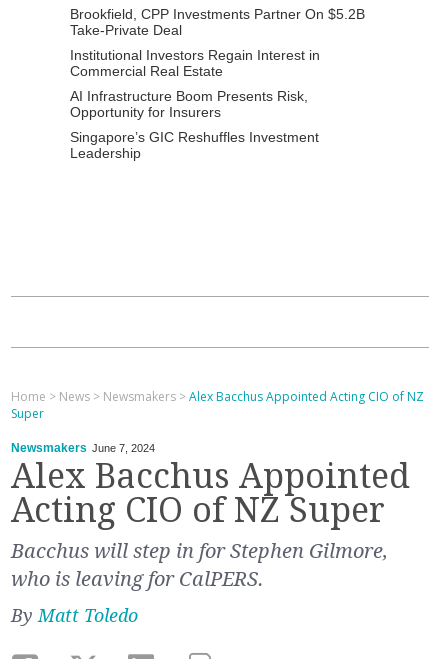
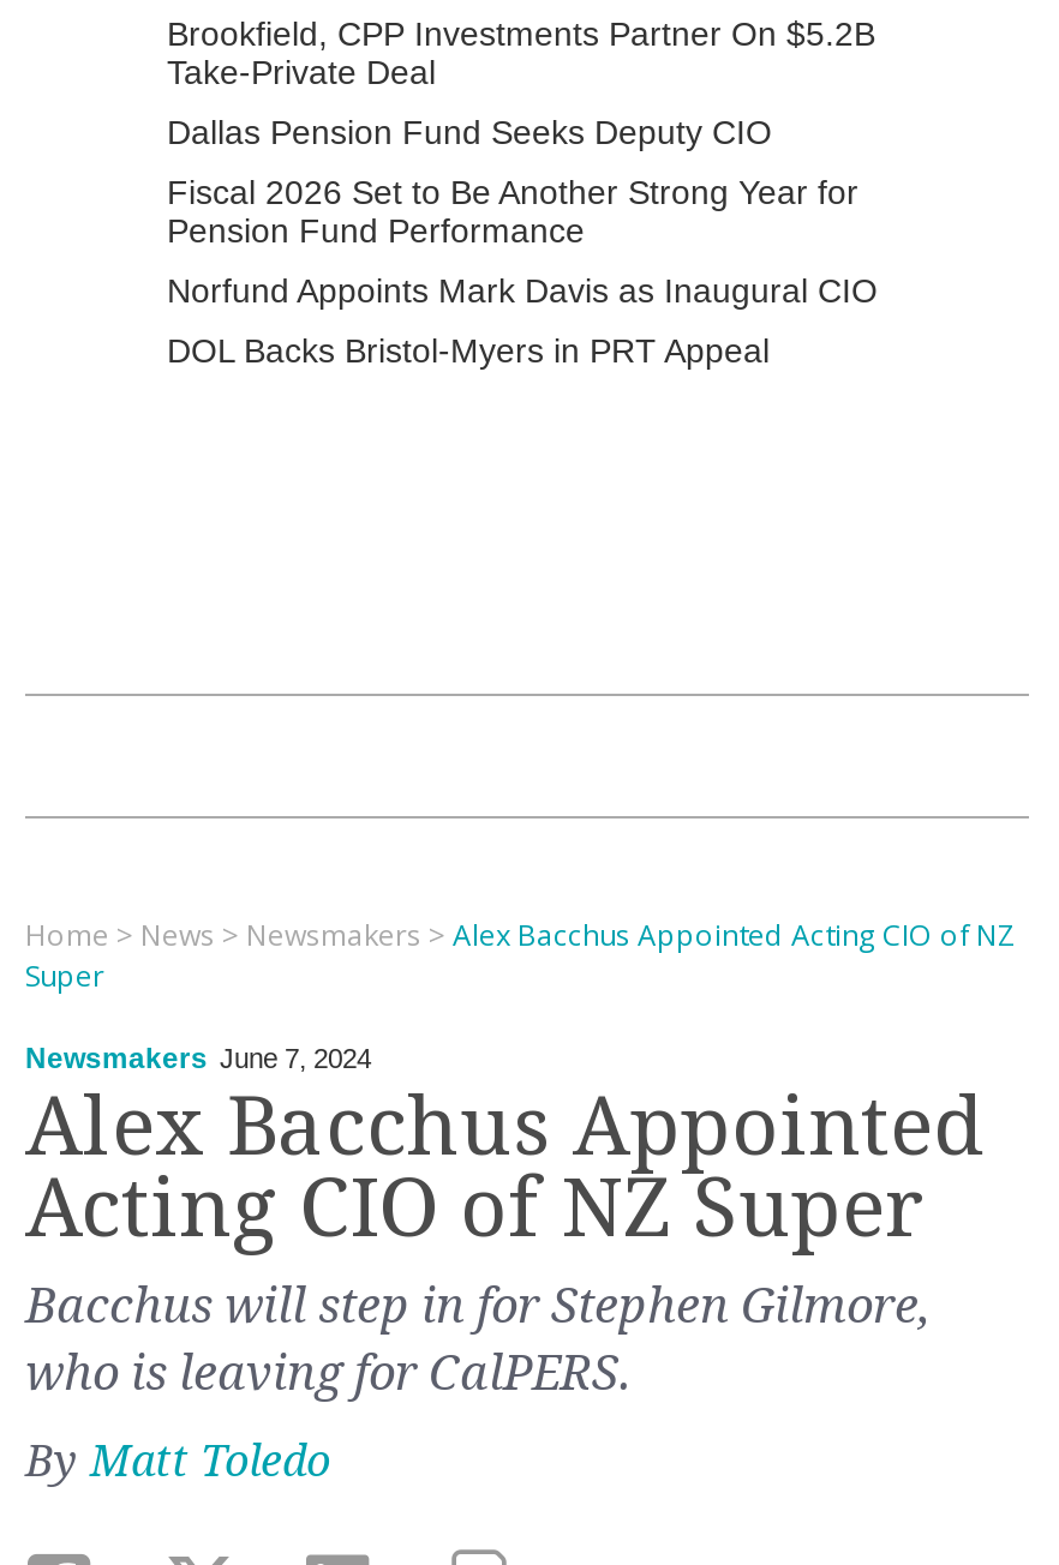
[70,47,320,161] Institutional Investors Regain Interest in | Commercial Real Estate | AI Infrastructure Boom Presents Risk, | Opportunity for Insurers | Singapore’s GIC Reshuffles Investment | Leadership -> [167,113,878,370] Dallas Pension Fund Seeks Deputy CIO | Fiscal 2026 Set to Be Another Strong Year for | Pension Fund Performance | Norfund Appoints Mark Davis as Inaugural CIO | DOL Backs Bristol-Myers in PRT Appeal

